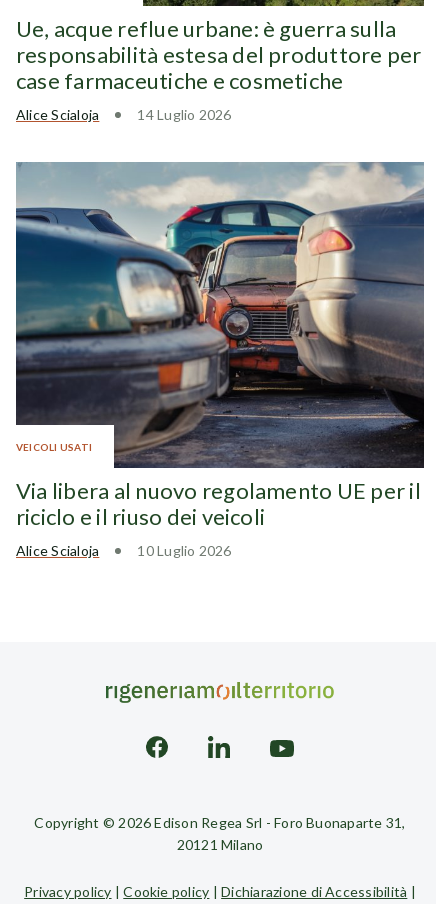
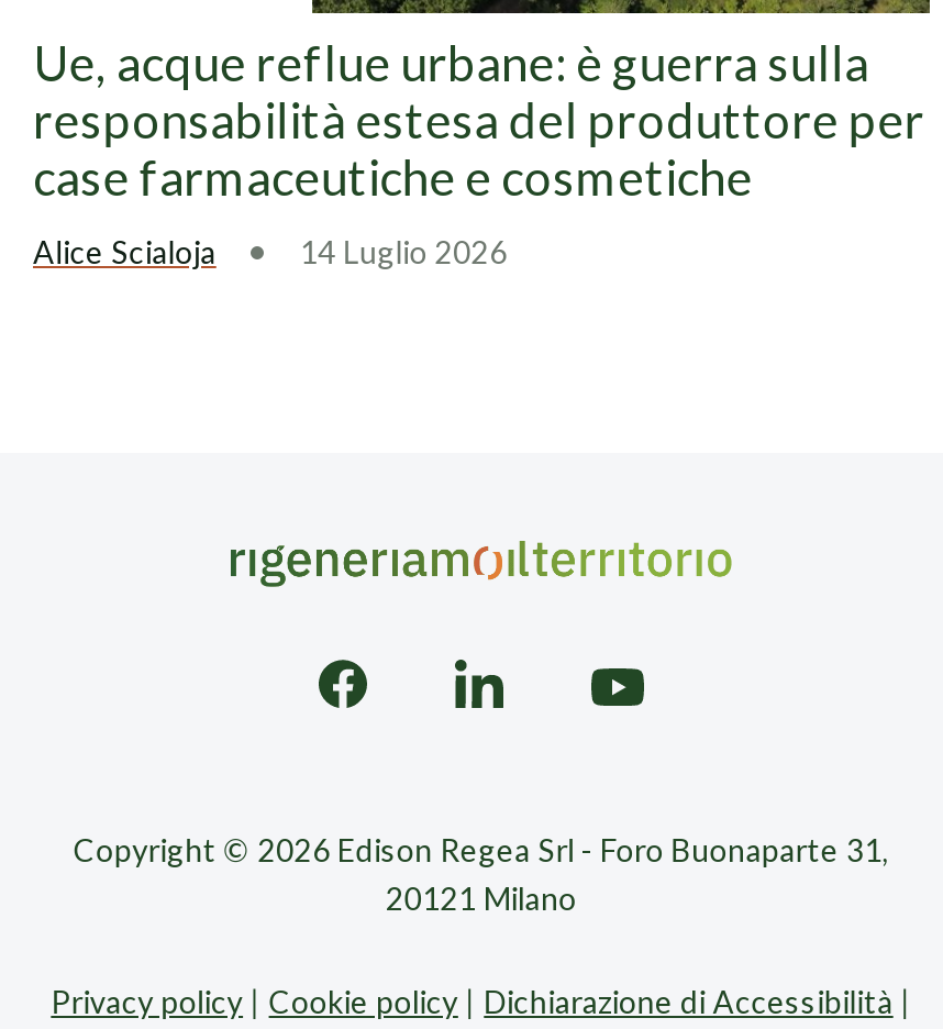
[15,161,425,559] [image] | VEICOLI USATI | Via libera al nuovo regolamento UE per il | riciclo e il riuso dei veicoli | Alice Scialoja | 10 Luglio 2026 -> none

